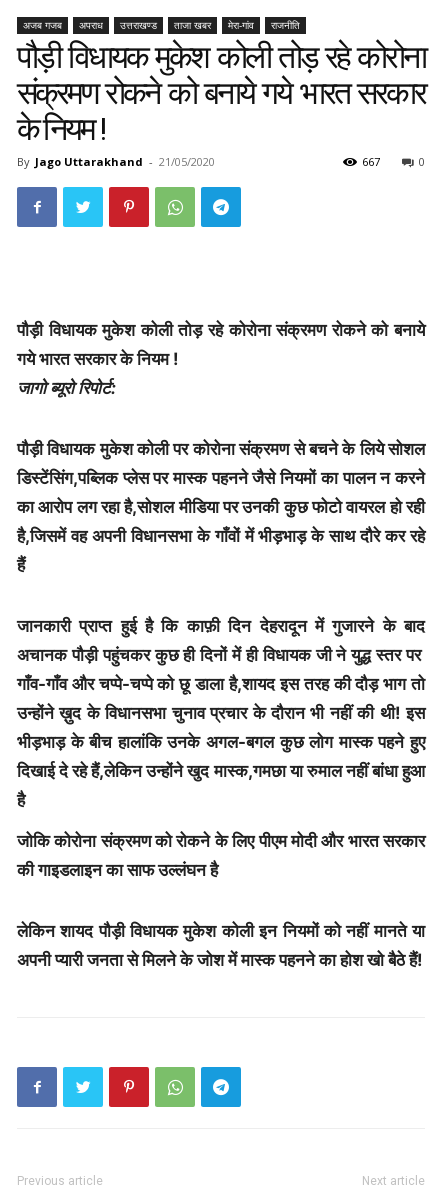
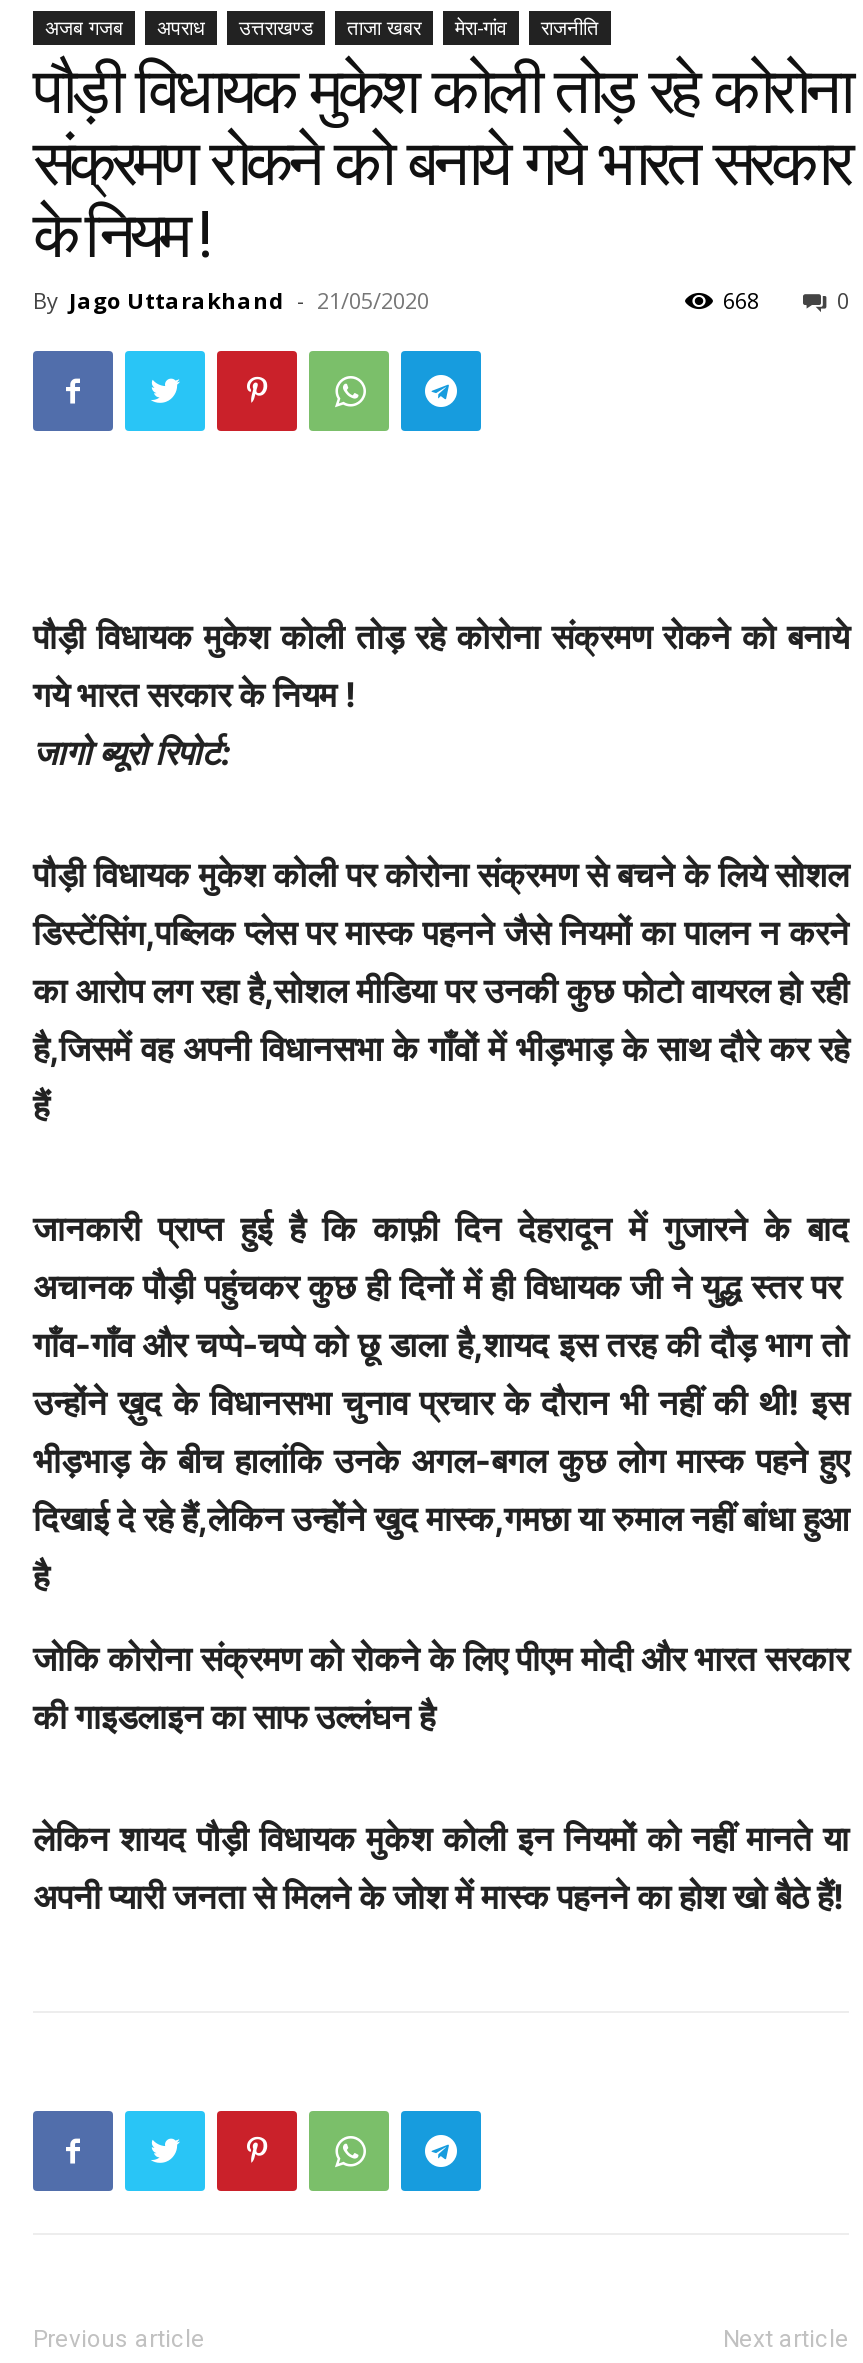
[362,154,380,169] 667 -> [723,286,759,316] 668

